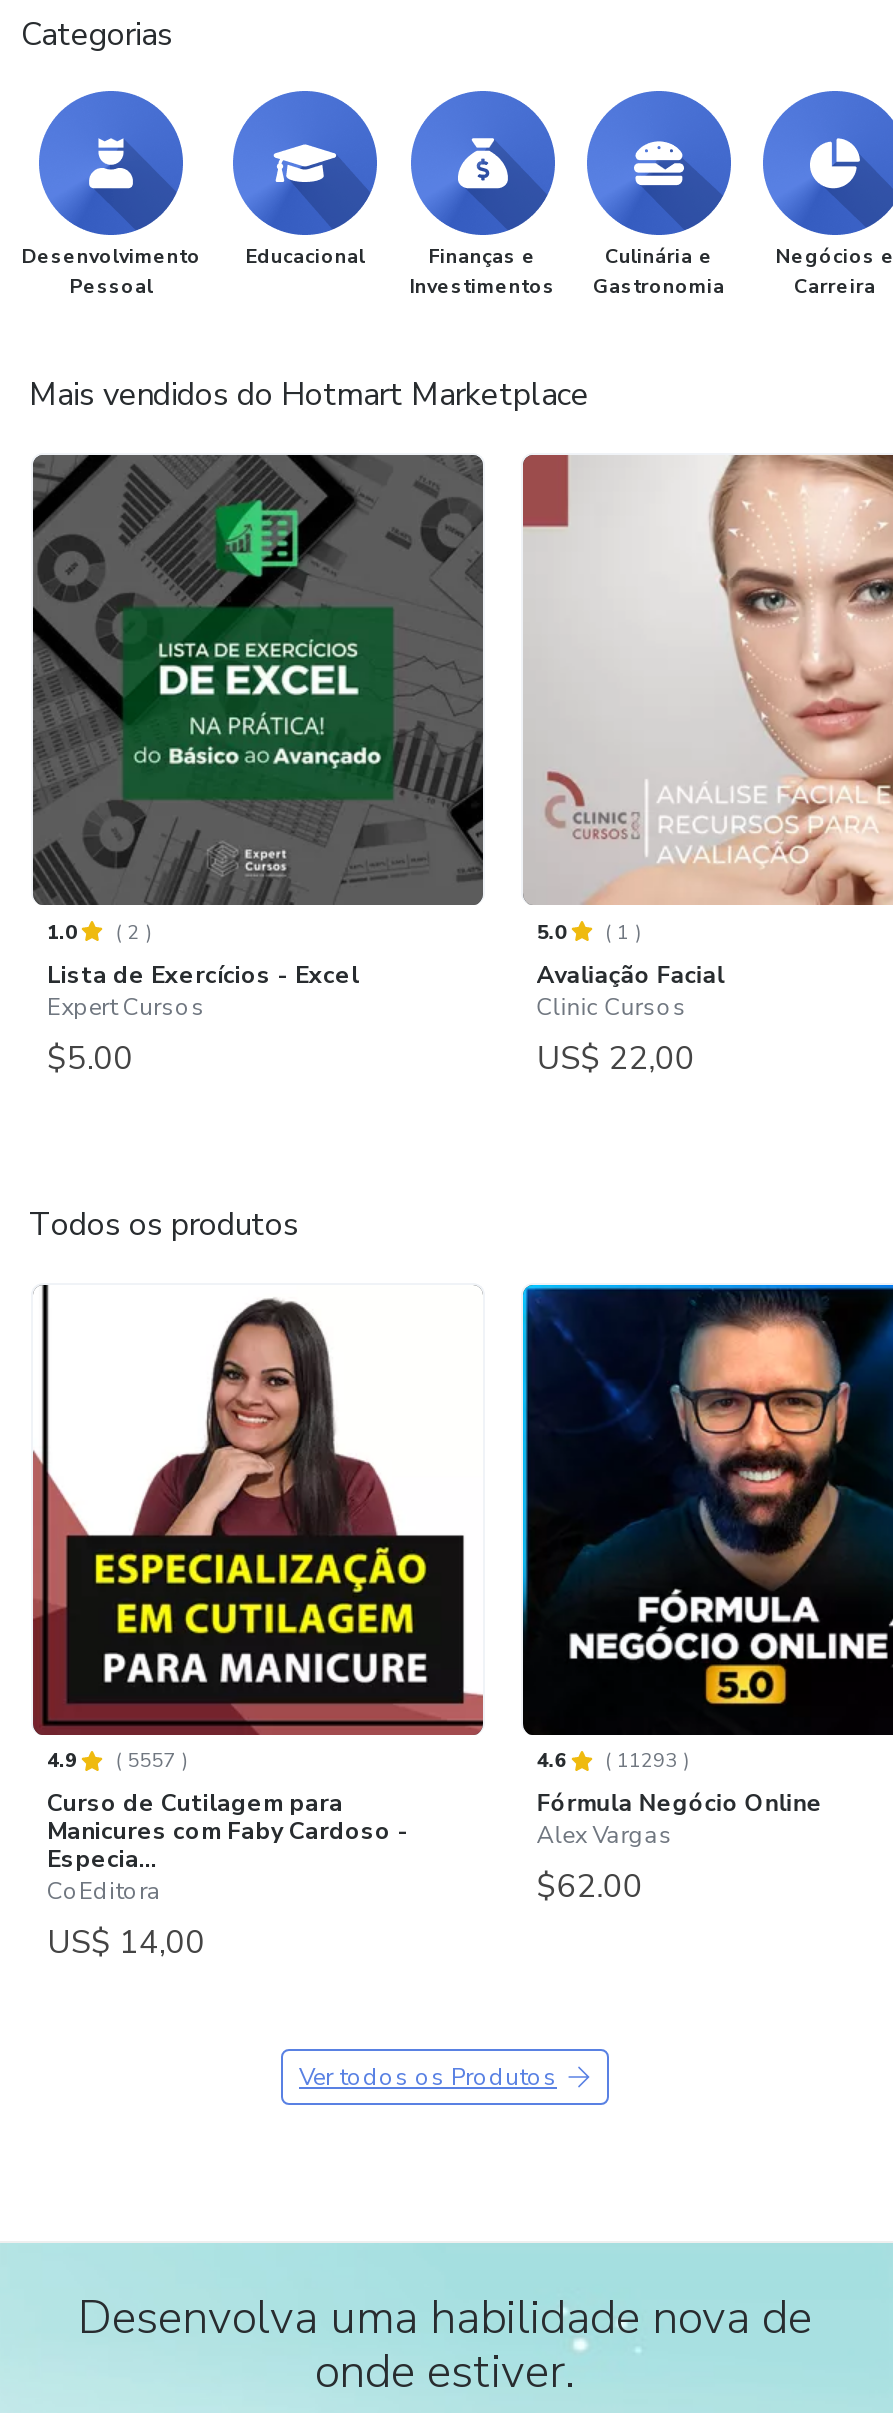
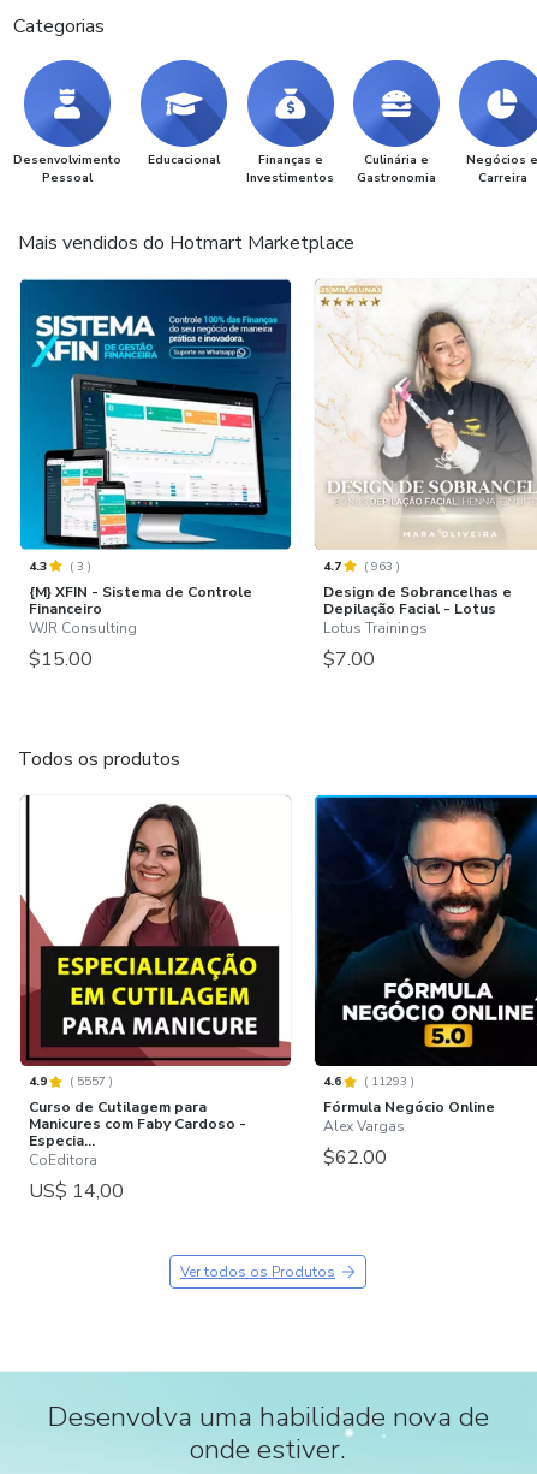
[31,453,485,1081] [image] | 1.0 | (2) | Lista de Exercícios - Excel | Expert Cursos | $5.00 -> [19,278,292,672] [image] | 4.3 | (3) | {M} XFIN - Sistema de Controle | Financeiro | WJR Consulting | $15.00
[521,453,887,1081] [image] | 5.0 | (1) | Avaliação Facial | Clinic Cursos | US$ 22,00 -> [315,284,533,672] [image] | 4.7 | (963) | Design de Sobrancelhas e | Depilação Facial - Lotus | Lotus Trainings | $7.00

